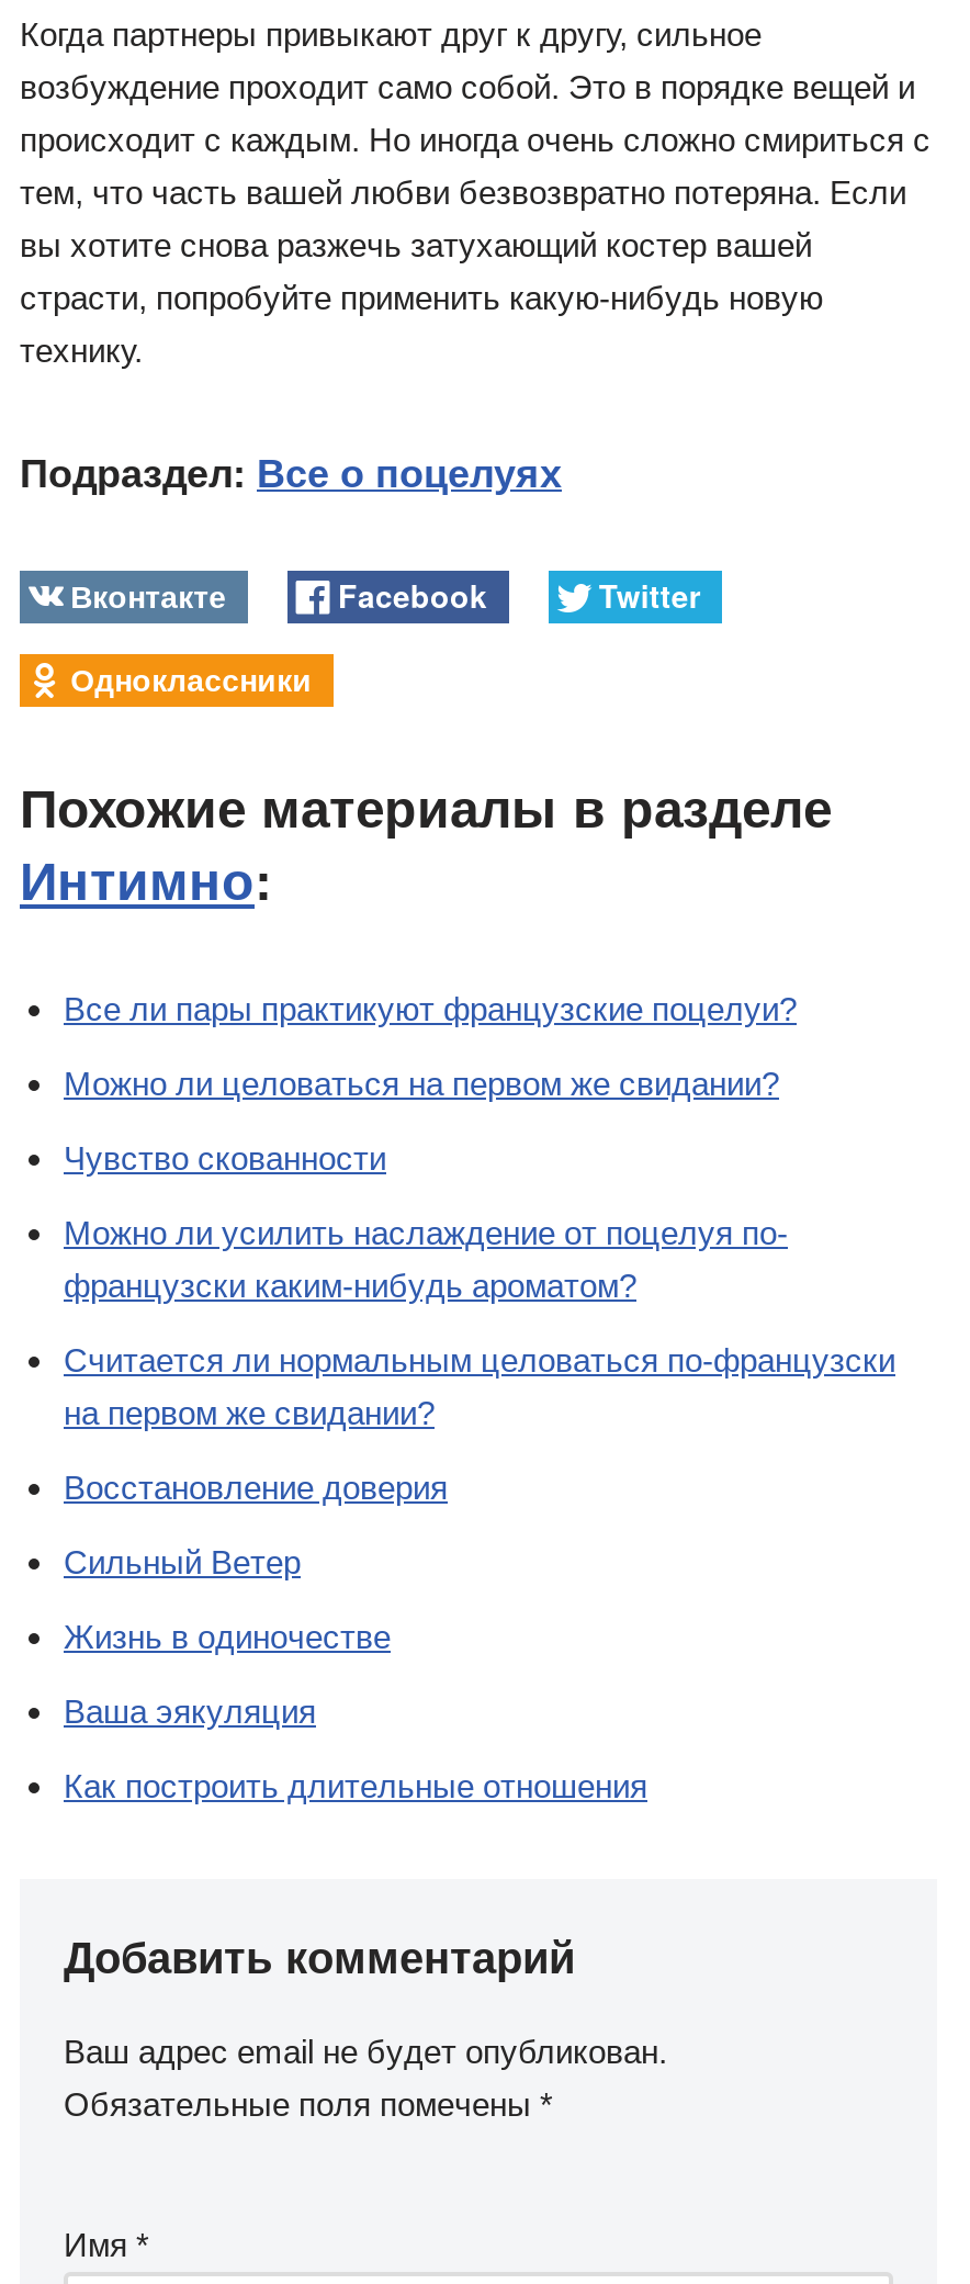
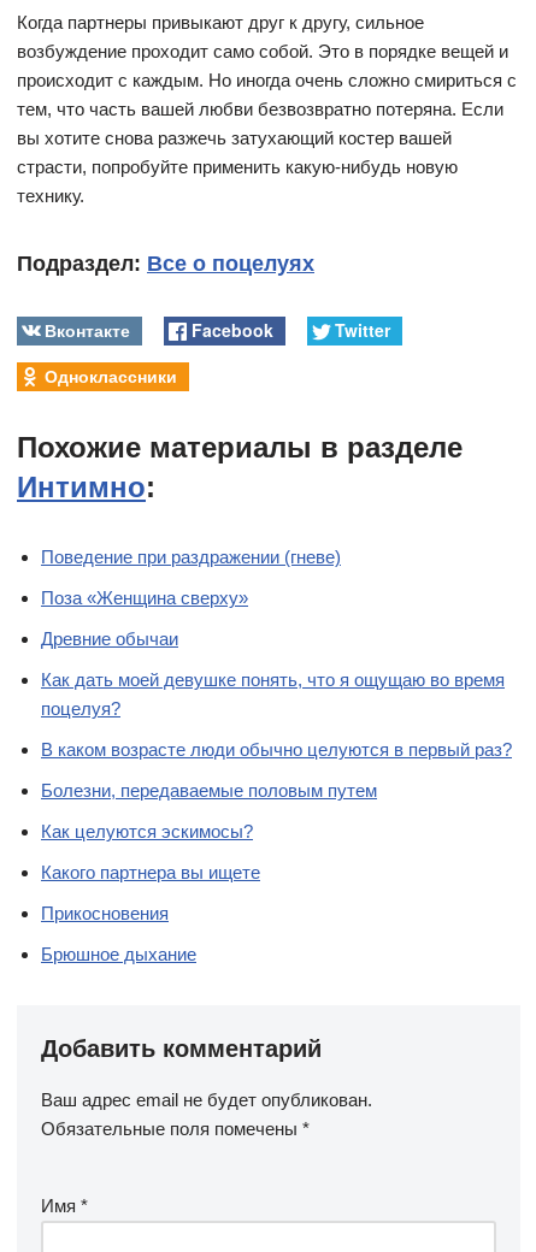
[64,990,797,1028] Все ли пары практикуют французские поцелуи? -> [41,547,341,567] Поведение при раздражении (гневе)
[64,1065,779,1102] Можно ли целоваться на первом же свидании? -> [41,588,248,608] Поза «Женщина сверху»
[64,1139,386,1177] Чувство скованности -> [41,629,178,649] Древние обычаи
[64,1214,788,1304] Можно ли усилить наслаждение от поцелуя по- | французски каким-нибудь ароматом? -> [41,669,505,719] Как дать моей девушке понять, что я ощущаю во время | поцелуя?
[64,1341,895,1431] Считается ли нормальным целоваться по-французски | на первом же свидании? -> [41,739,512,760] В каком возрасте люди обычно целуются в первый раз?
[64,1469,448,1506] Восстановление доверия -> [41,780,377,801] Болезни, передаваемые половым путем
[64,1543,301,1581] Сильный Ветер -> [41,821,253,842] Как целуются эскимосы?
[64,1618,391,1655] Жизнь в одиночестве -> [41,862,260,883] Какого партнера вы ищете
[64,1693,316,1730] Ваша эякуляция -> [41,903,169,923] Прикосновения
[64,1767,647,1805] Как построить длительные отношения -> [41,944,196,964] Брюшное дыхание

